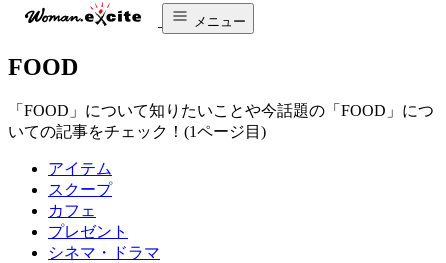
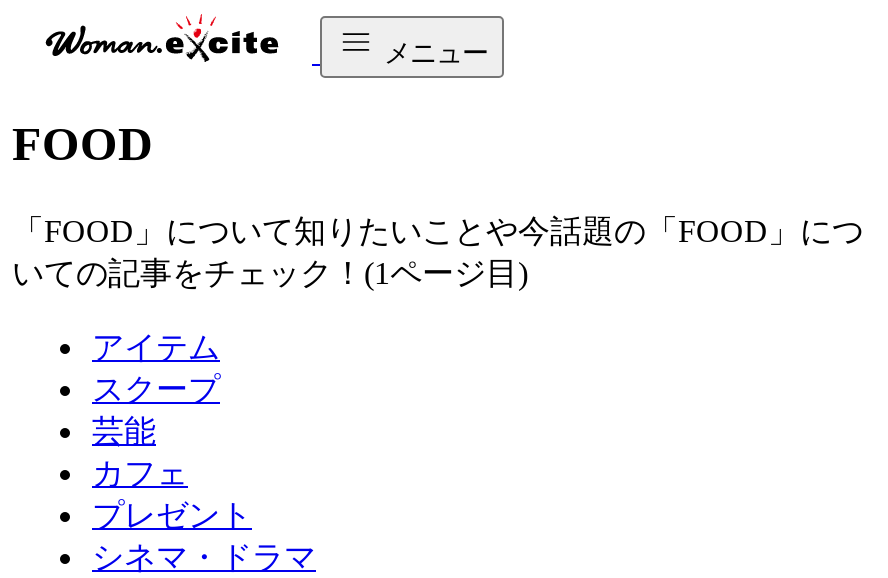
none -> [92,414,156,448] 芸能

